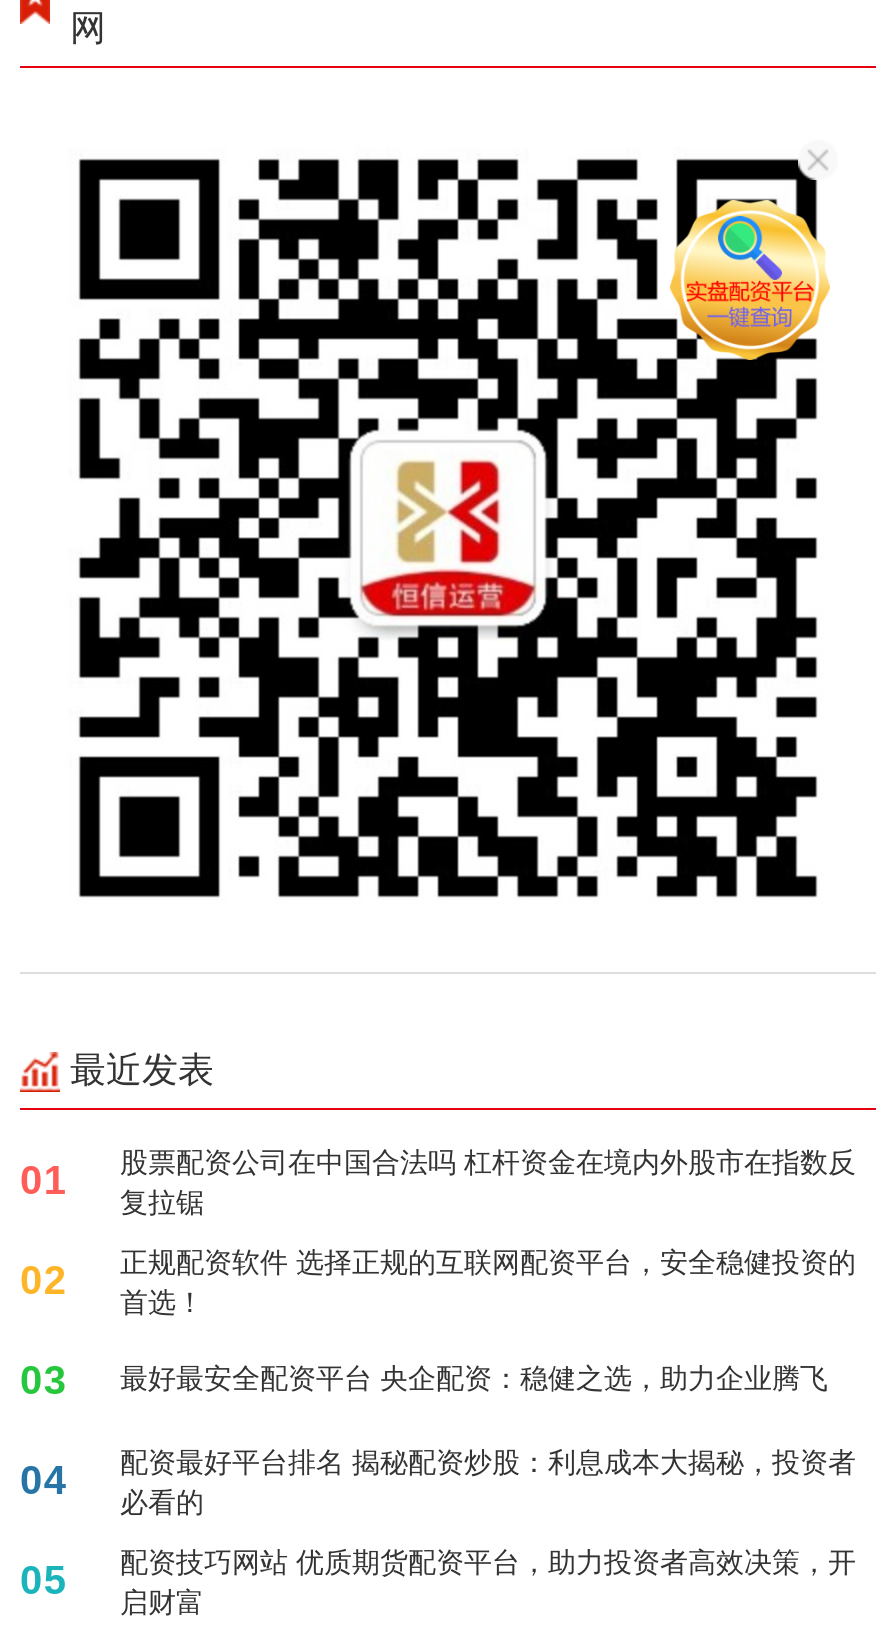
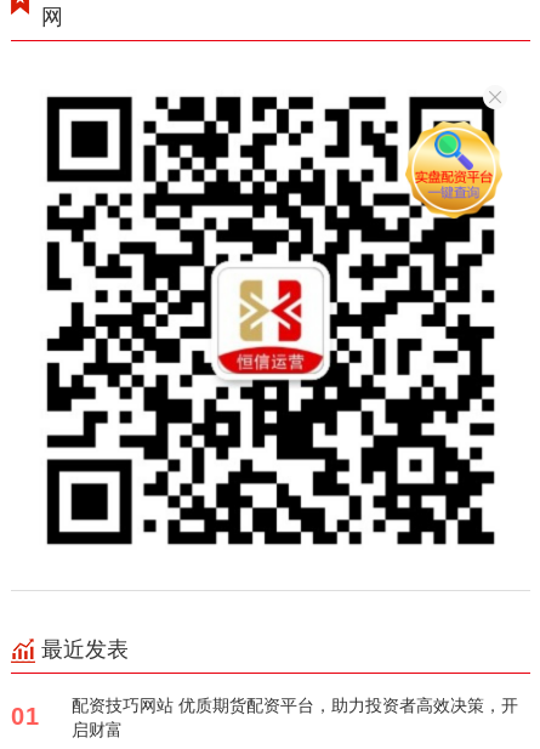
[20,1143,856,1603] 股票配资公司在中国合法吗 杠杆资金在境内外股市在指数反 | 复拉锯 | 02 | 正规配资软件 选择正规的互联网配资平台，安全稳健投资的 | 首选！ | 03 | 最好最安全配资平台 央企配资：稳健之选，助力企业腾飞 | 04 | 配资最好平台排名 揭秘配资炒股：利息成本大揭秘，投资者 | 必看的 | 05 -> none

